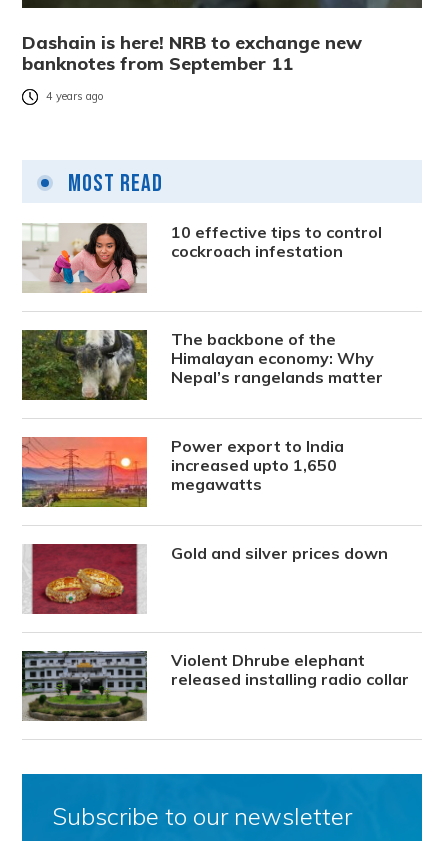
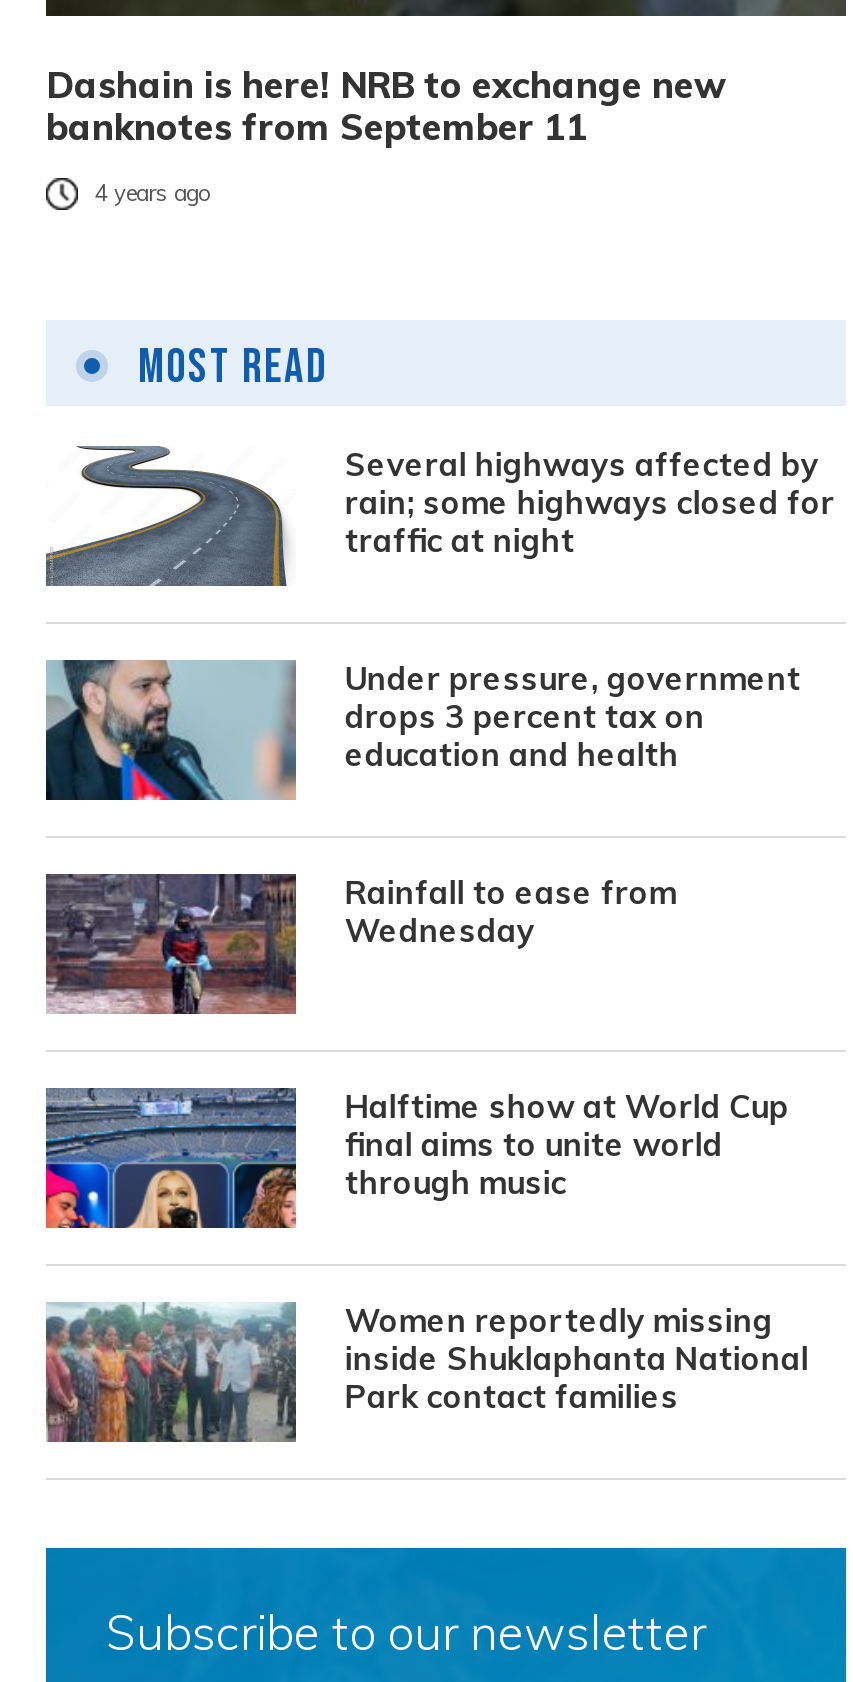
[21,222,382,294] [image] | 10 effective tips to control | cockroach infestation -> [46,444,835,588] [image] | Several highways affected by | rain; some highways closed for | traffic at night
[21,329,383,401] [image] | The backbone of the | Himalayan economy: Why | Nepal’s rangelands matter -> [44,658,801,802] [image] | Under pressure, government | drops 3 percent tax on | education and health
[21,436,344,508] [image] | Power export to India | increased upto 1,650 | megawatts -> [44,872,677,1016] [image] | Rainfall to ease from | Wednesday
[22,543,388,615] [image] | Gold and silver prices down -> [44,1086,789,1230] [image] | Halftime show at World Cup | final aims to unite world | through music
[21,650,409,721] [image] | Violent Dhrube elephant | released installing radio collar -> [44,1300,809,1442] [image] | Women reportedly missing | inside Shuklaphanta National | Park contact families

